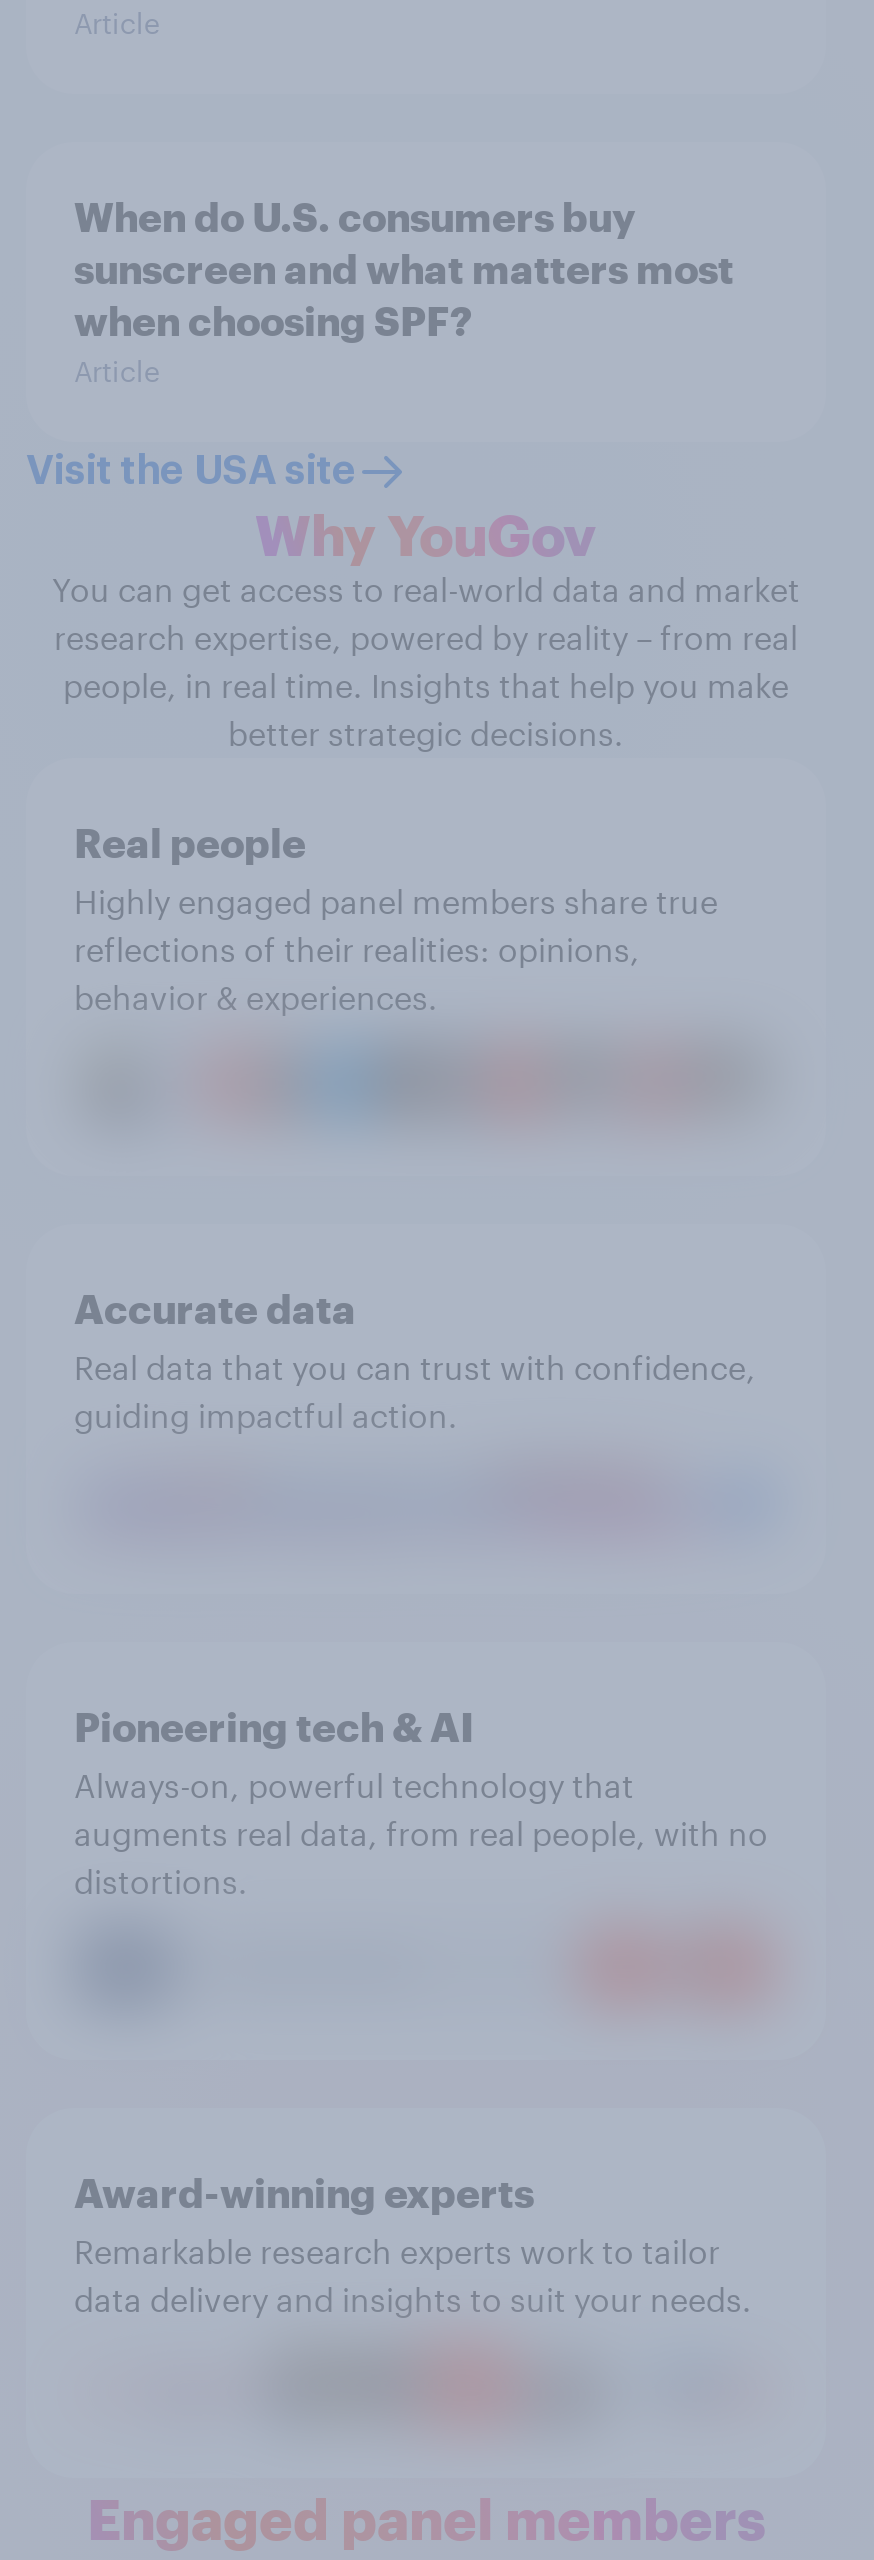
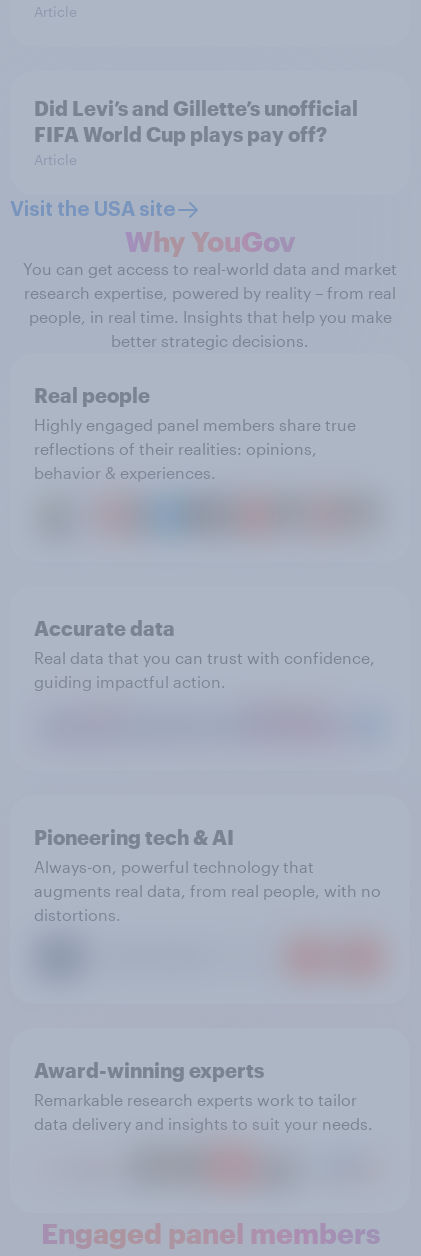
[74,192,734,344] When do U.S. consumers buy | sunscreen and what matters most | when choosing SPF? -> [34,96,358,146] Did Levi’s and Gillette’s unofficial | FIFA World Cup plays pay off?

